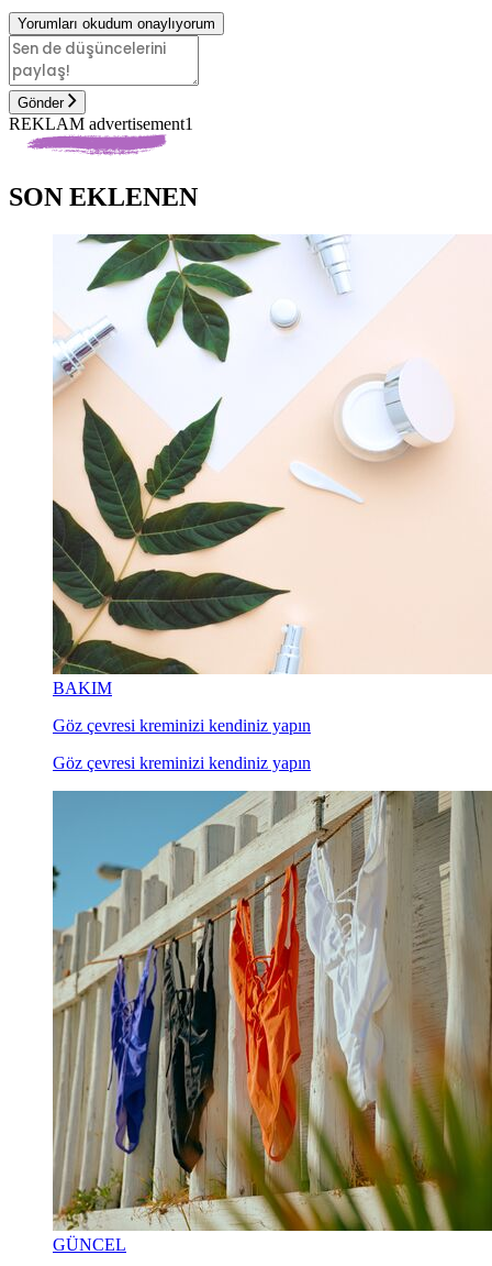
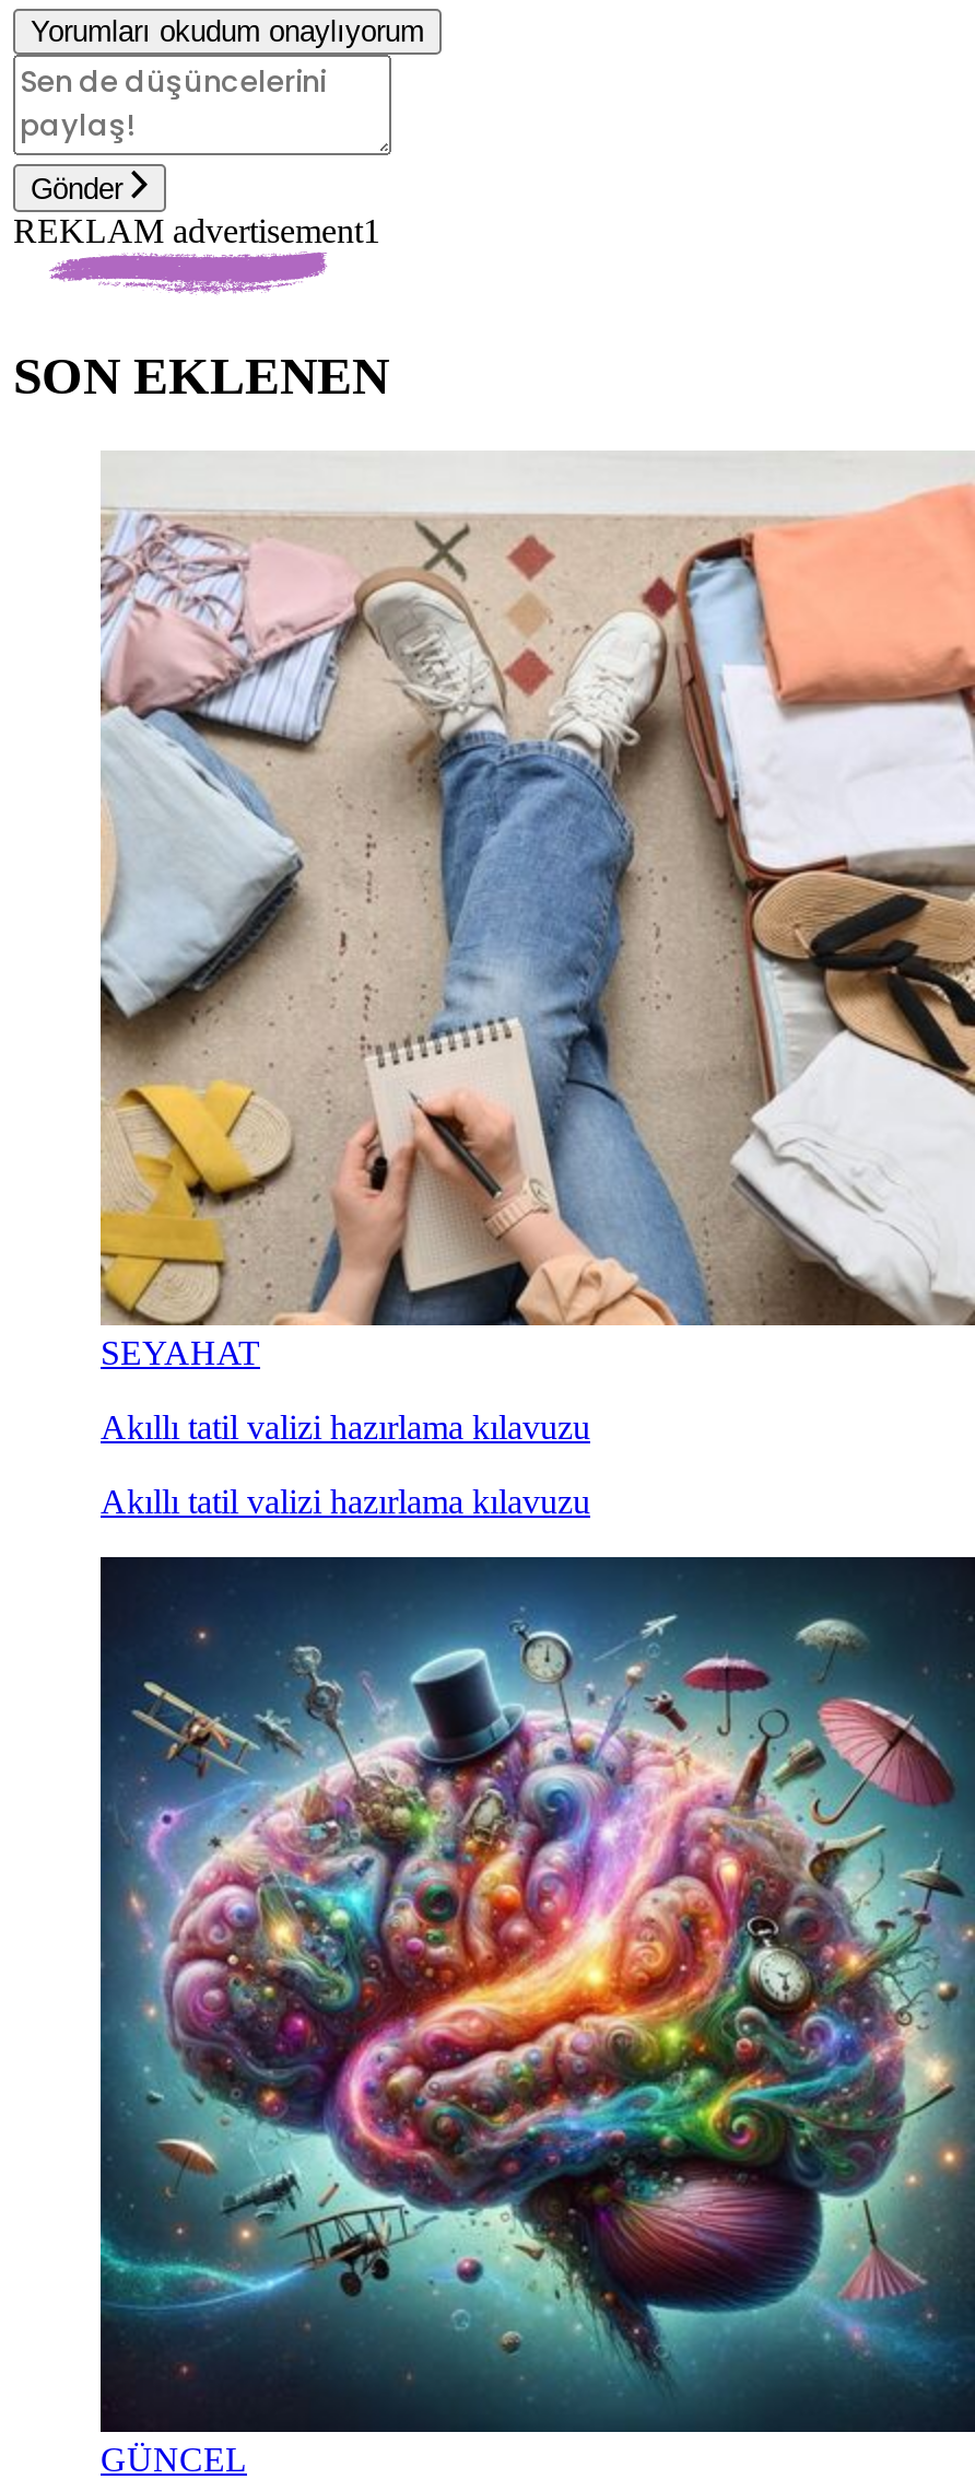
[52,233,489,697] [image] | BAKIM -> [98,451,968,1371] [image] | SEYAHAT
[53,716,311,734] Göz çevresi kreminizi kendiniz yapın -> [101,1408,590,1445] Akıllı tatil valizi hazırlama kılavuzu
[53,753,311,772] Göz çevresi kreminizi kendiniz yapın -> [101,1482,590,1519] Akıllı tatil valizi hazırlama kılavuzu
[52,790,489,1232] [image] -> [98,1555,968,2434] [image]

